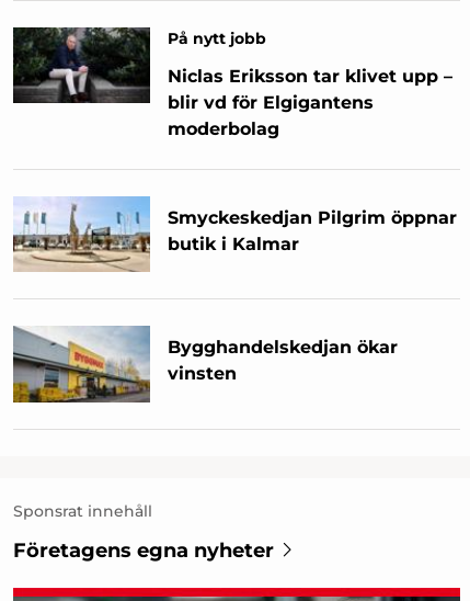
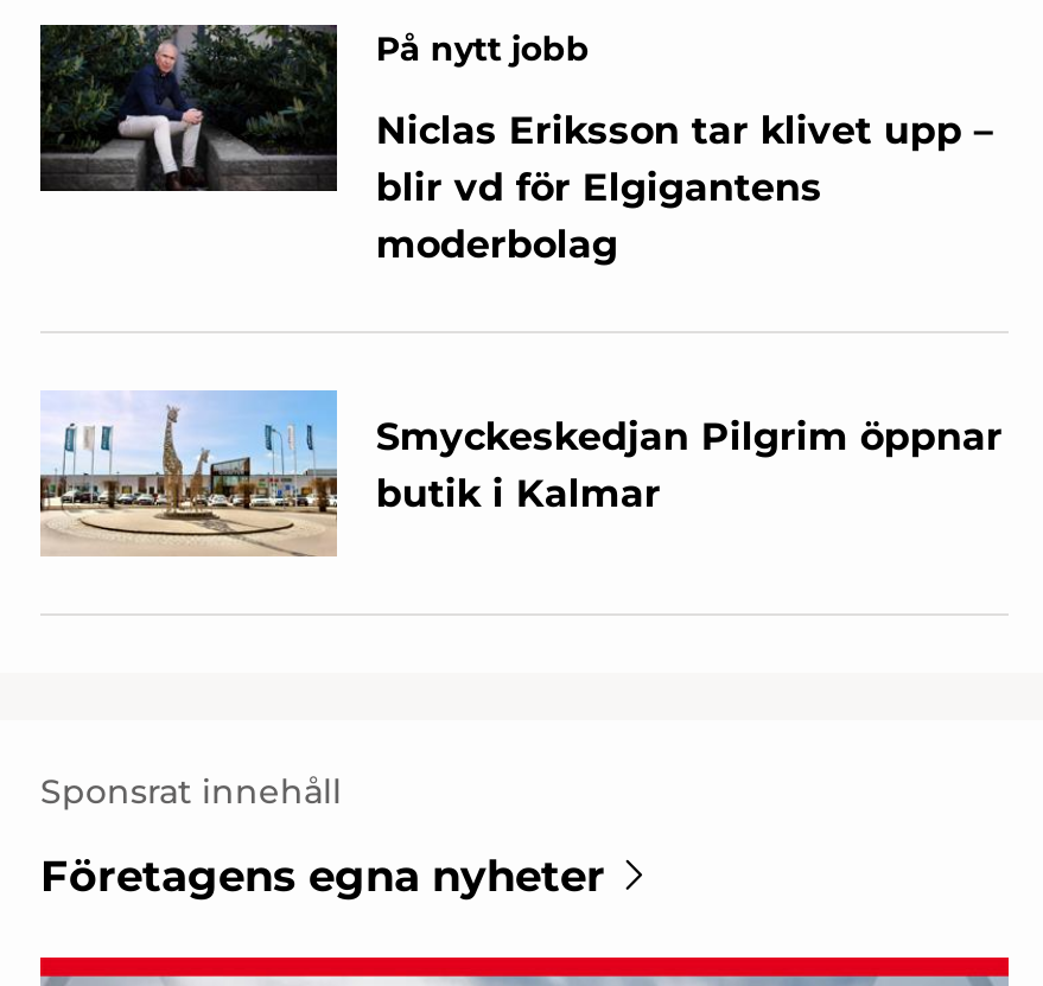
[12,326,398,404] [image] | Bygghandelskedjan ökar | vinsten -> none

